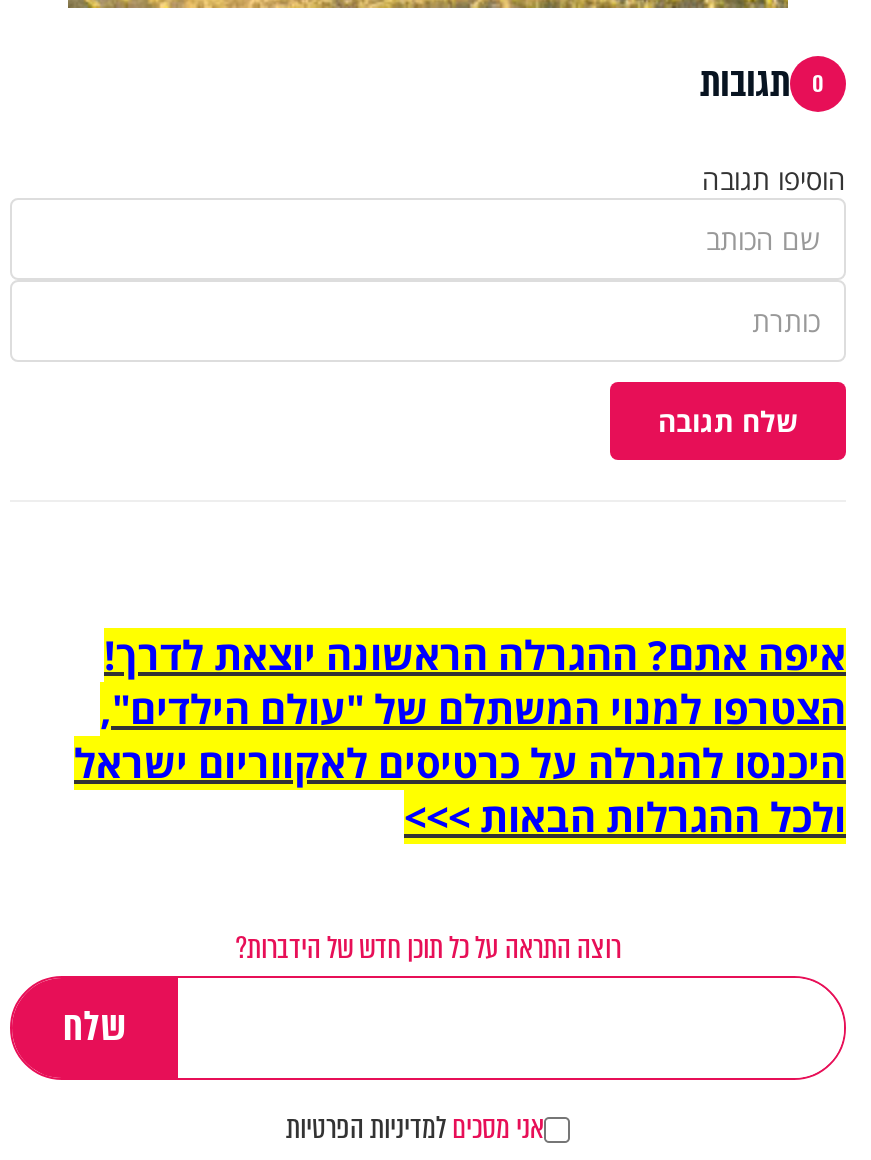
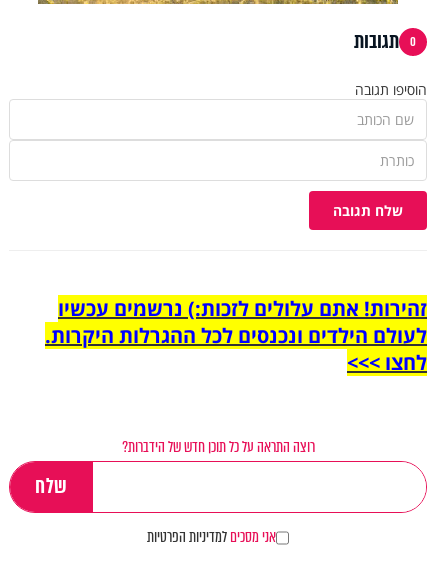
[74,628,846,844] איפה אתם? ההגרלה הראשונה יוצאת לדרך! | הצטרפו למנוי המשתלם של "עולם הילדים", | היכנסו להגרלה על כרטיסים לאקווריום ישראל | ולכל ההגרלות הבאות >>> -> [45,295,427,376] זהירות! אתם עלולים לזכות:) נרשמים עכשיו | לעולם הילדים ונכנסים לכל ההגרלות היקרות. | לחצו >>>

